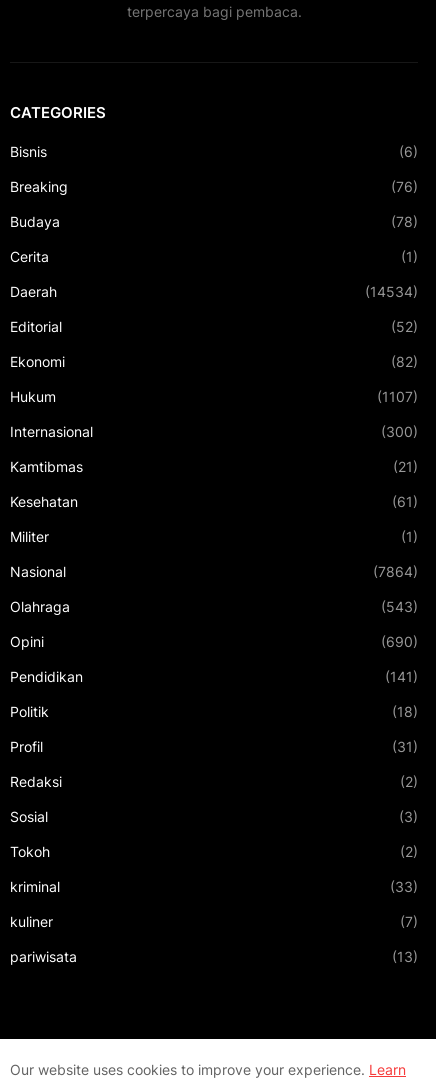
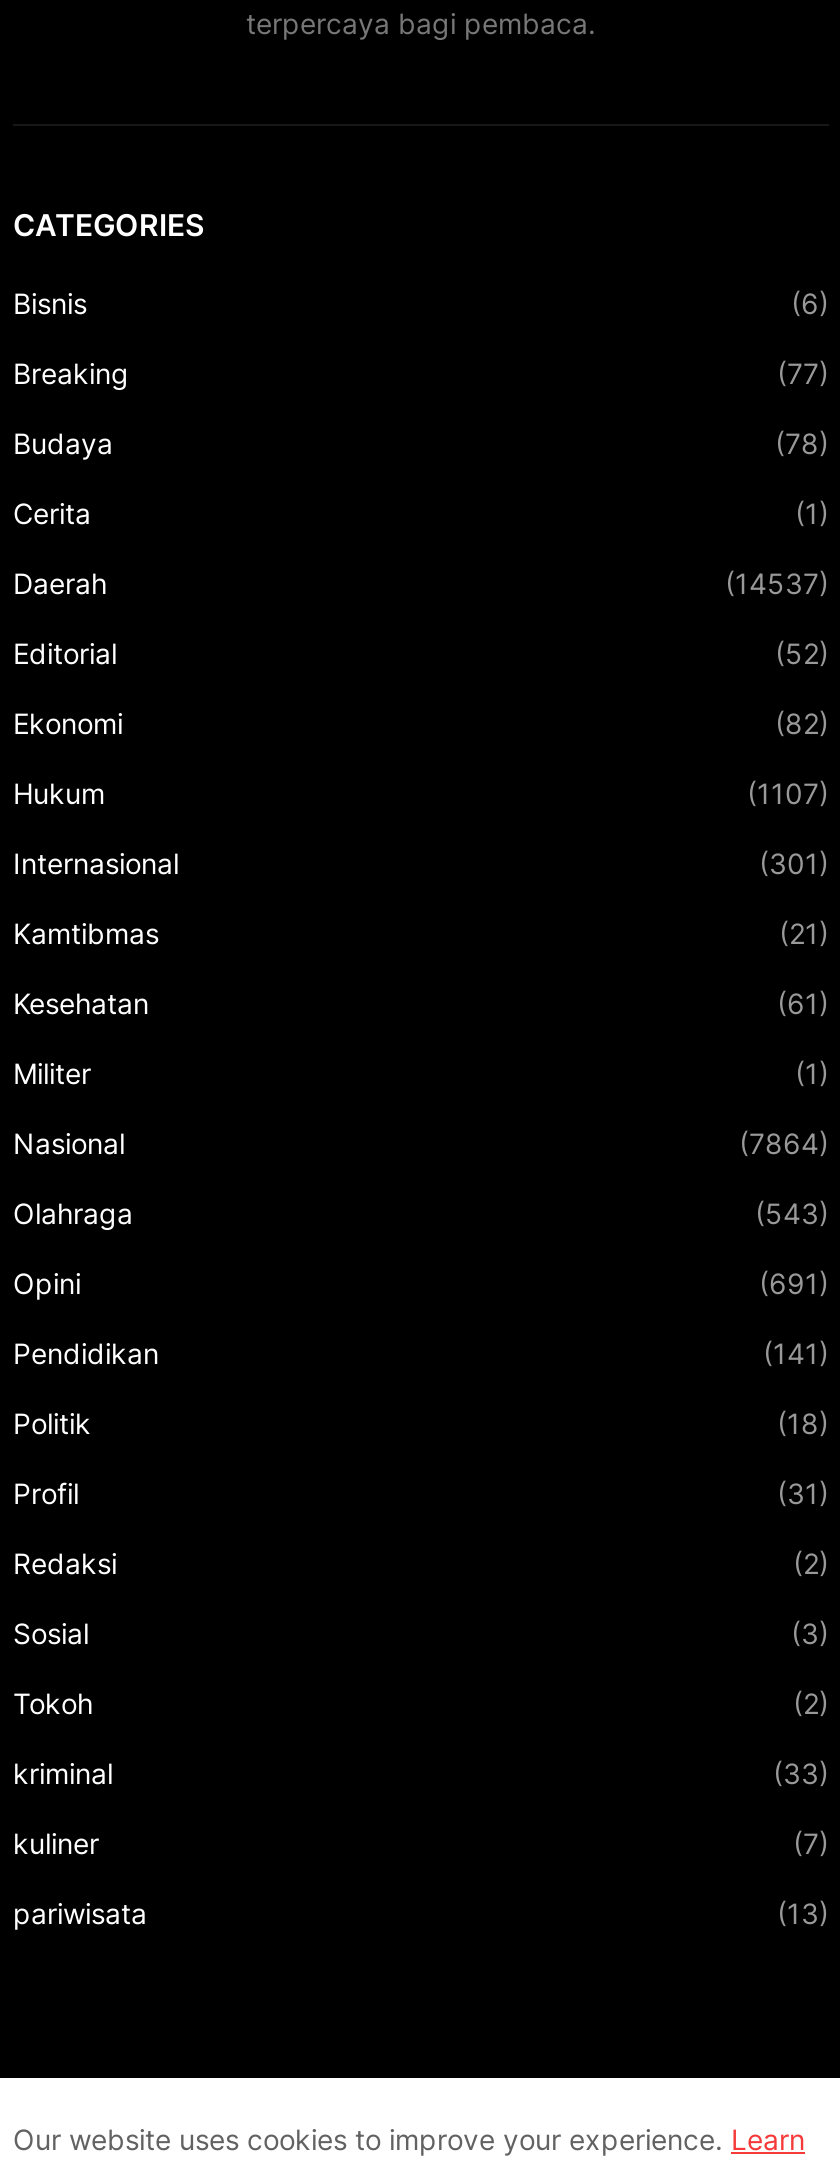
[391,178,418,195] (76) -> [777,355,829,389] (77)
[365,283,418,300] (14534) -> [725,565,829,599] (14537)
[381,423,418,440] (300) -> [759,845,829,879] (301)
[381,633,418,650] (690) -> [759,1265,829,1299] (691)

